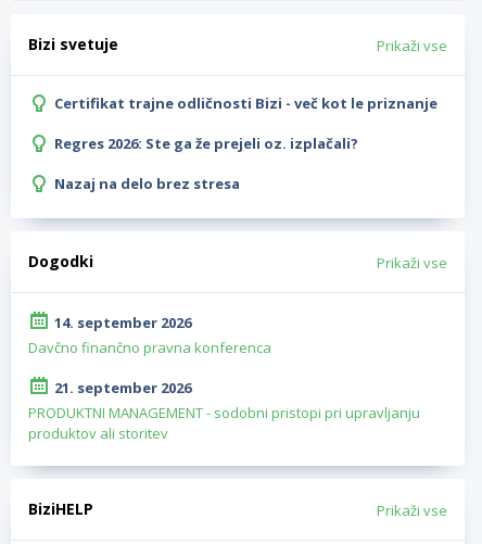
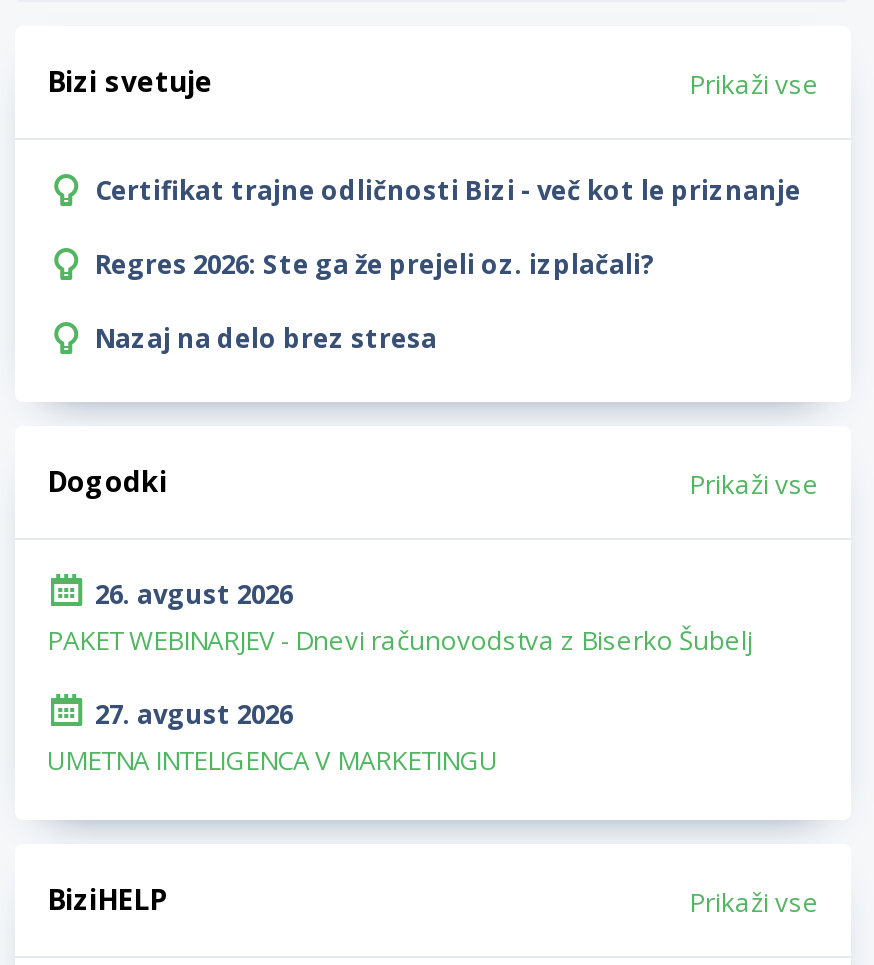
[28,313,271,357] 14. september 2026 | Davčno finančno pravna konferenca -> [47,576,753,658] 26. avgust 2026 | PAKET WEBINARJEV - Dnevi računovodstva z Biserko Šubelj
[28,378,420,443] 21. september 2026 | PRODUKTNI MANAGEMENT - sodobni pristopi pri upravljanju | produktov ali storitev -> [47,696,497,778] 27. avgust 2026 | UMETNA INTELIGENCA V MARKETINGU

